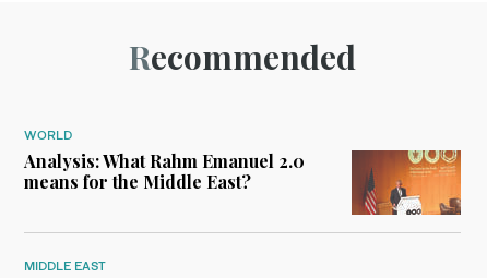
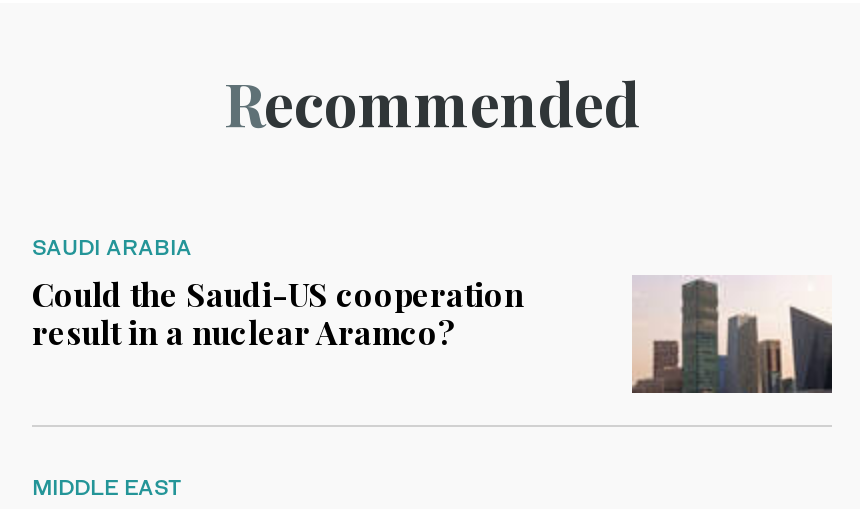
[24,128,305,194] WORLD | Analysis: What Rahm Emanuel 2.0 | means for the Middle East? -> [32,234,524,354] SAUDI ARABIA | Could the Saudi-US cooperation | result in a nuclear Aramco?
[351,149,462,216] [image] -> [632,275,834,395] [image]

